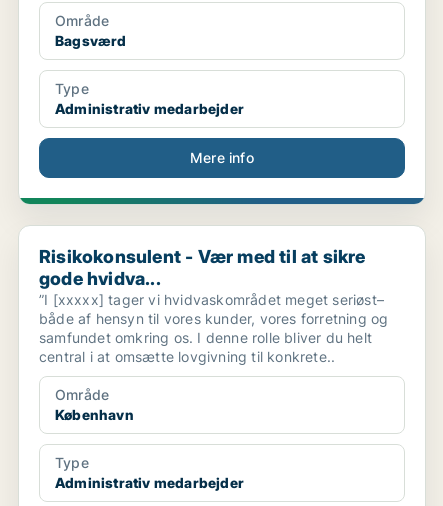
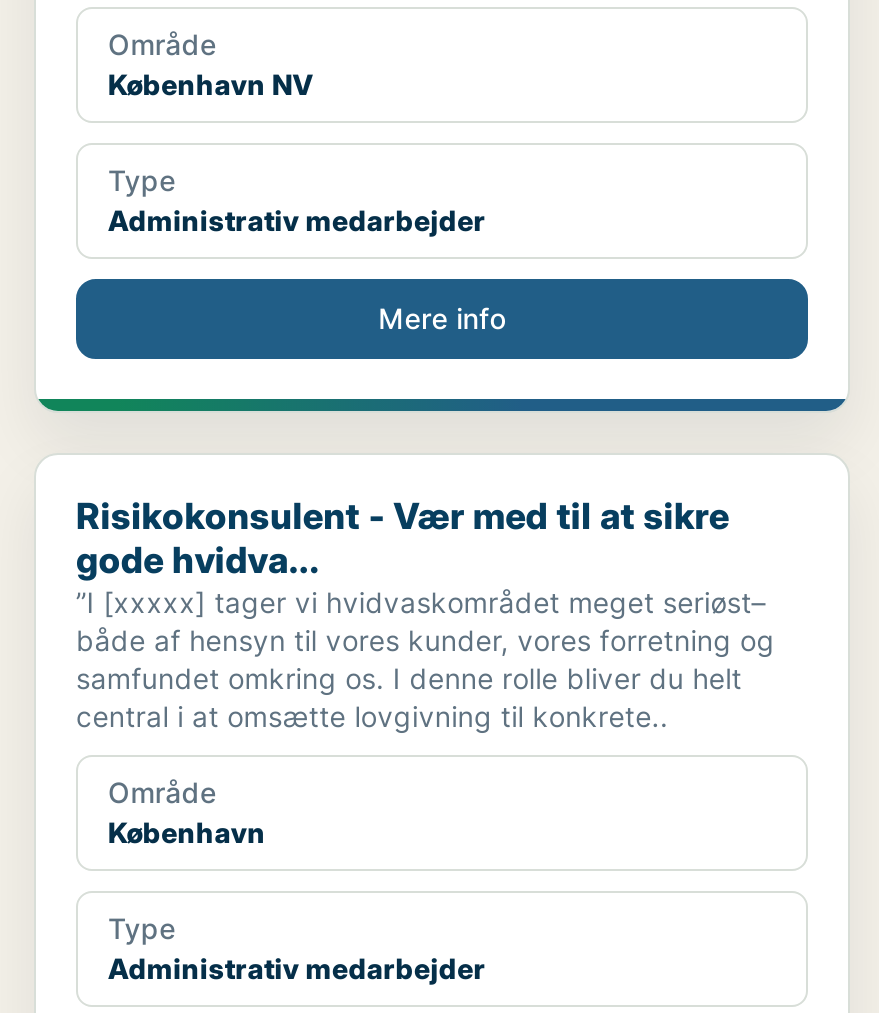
[55,32,127,49] Bagsværd -> [108,67,313,101] København NV

